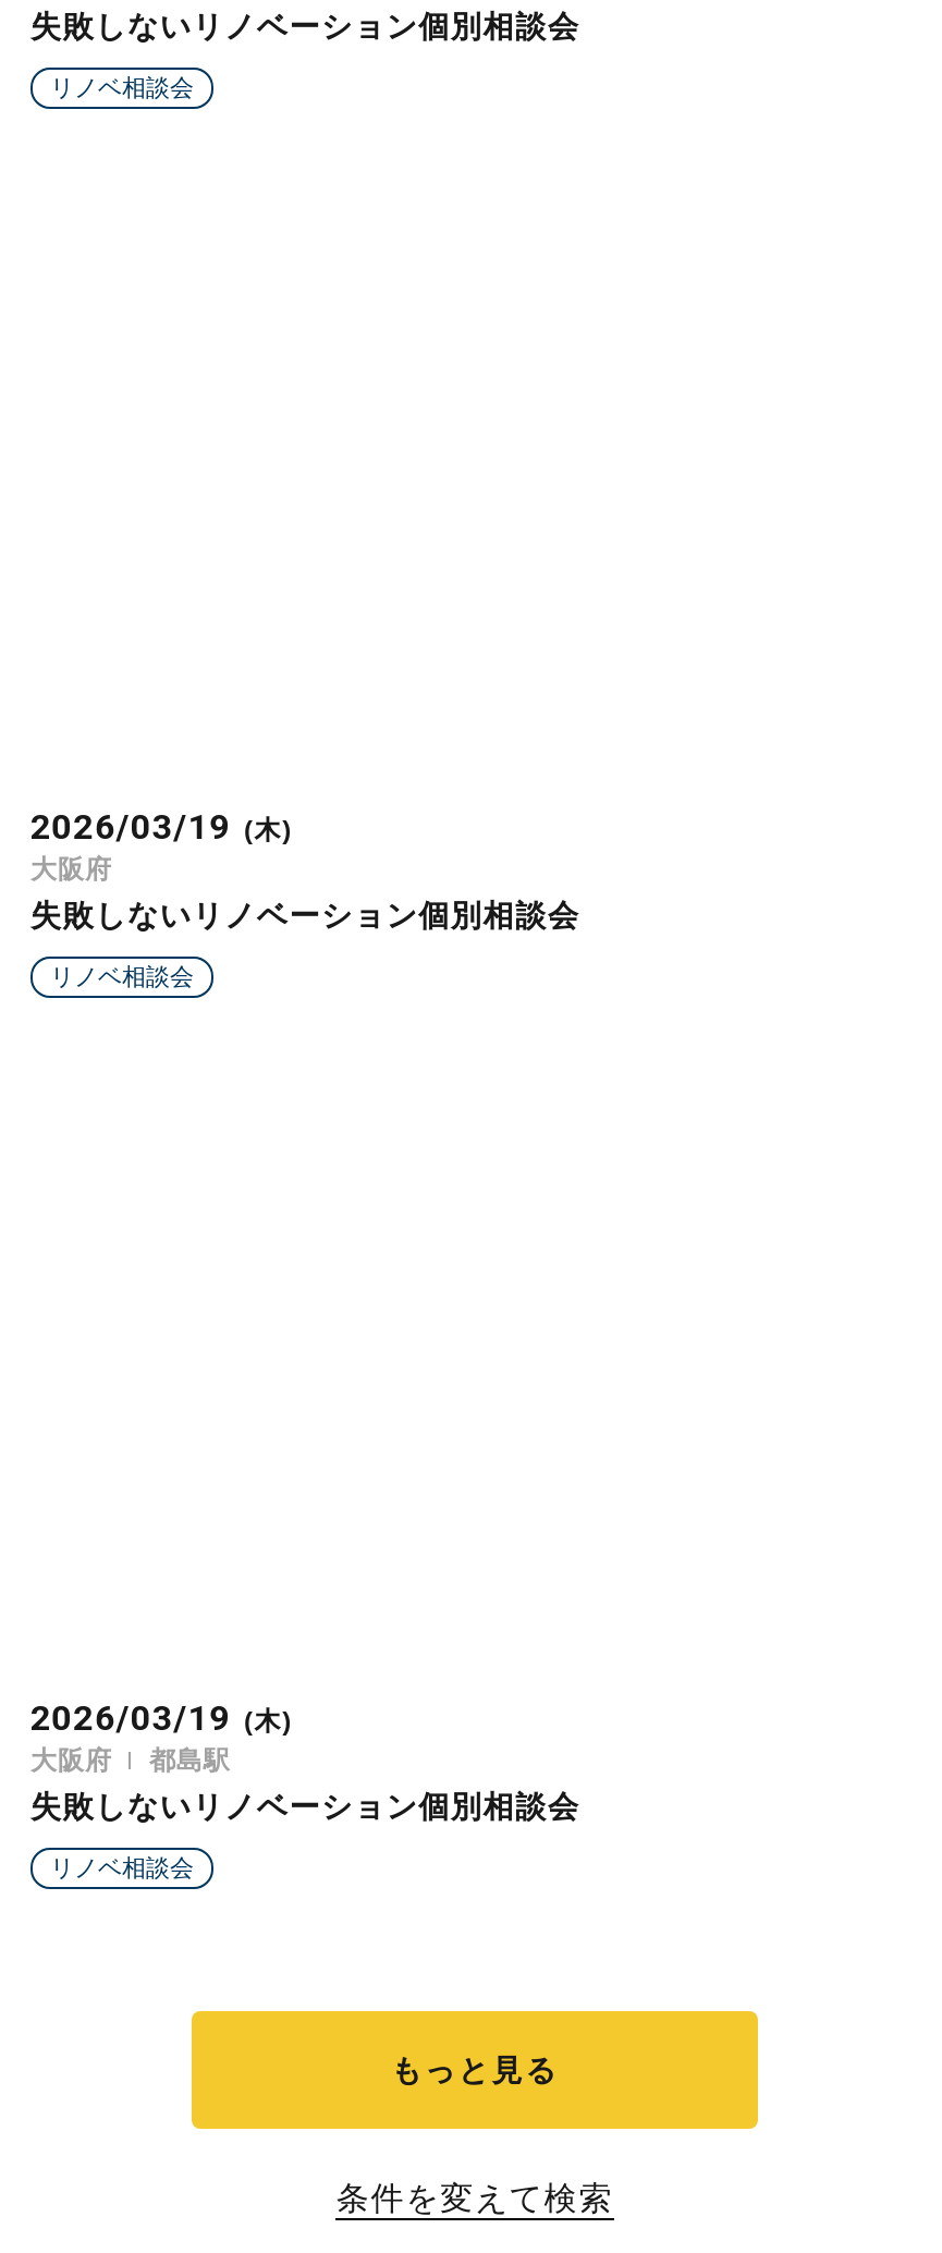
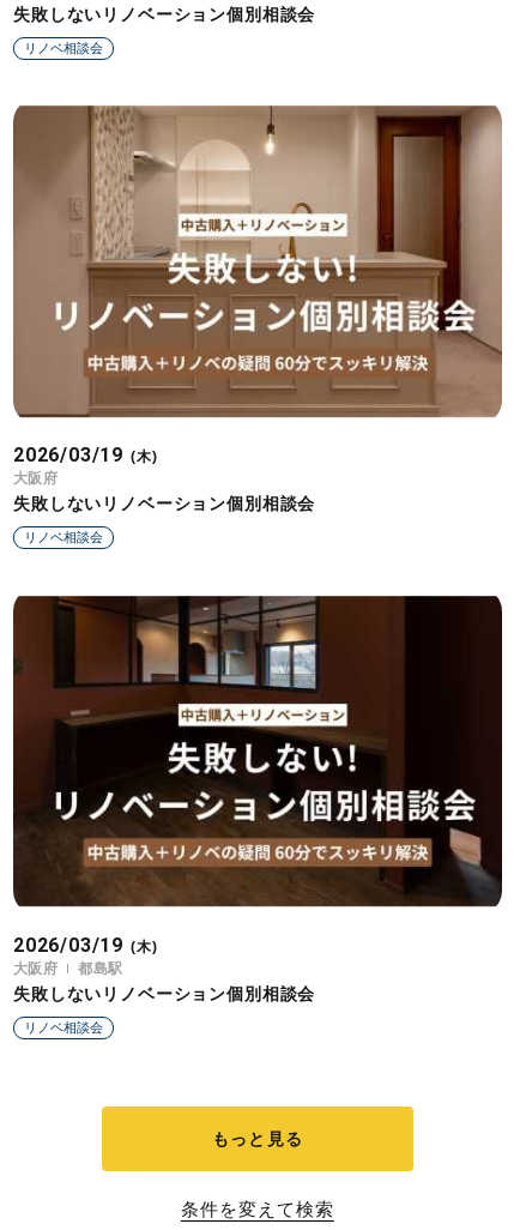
none -> [12,104,503,418] [image]
none -> [12,595,503,908] [image]

